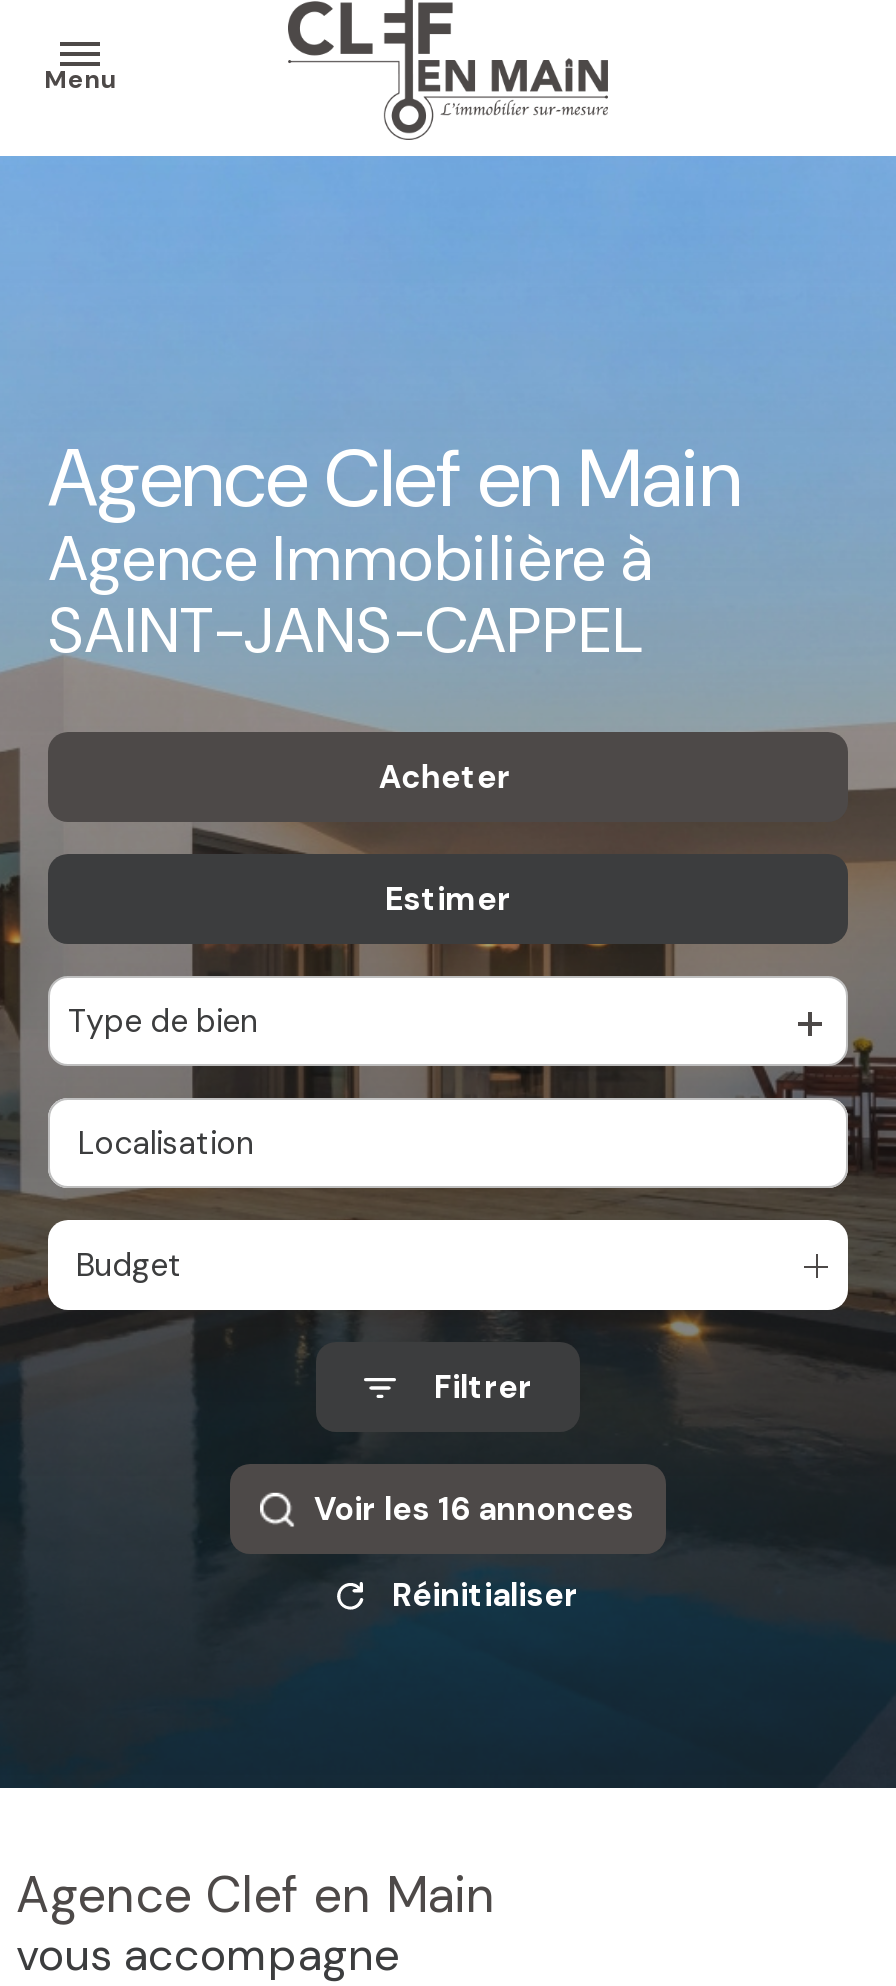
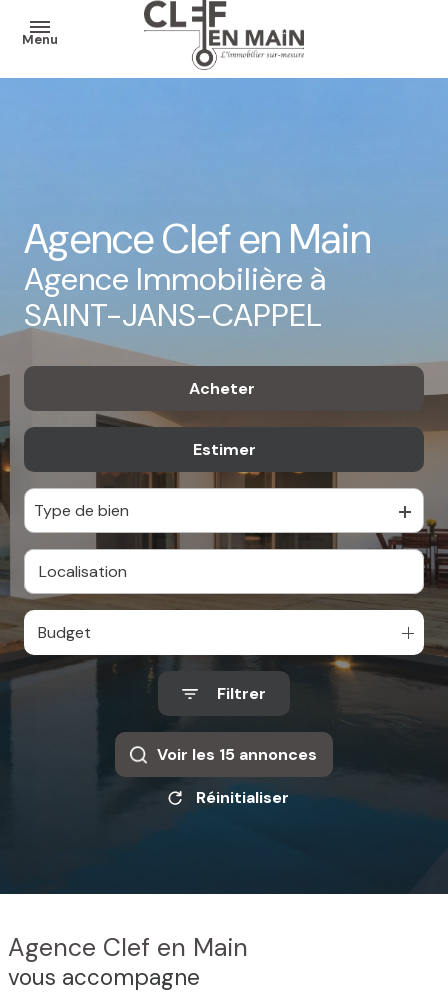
[314,1488,634,1530] Voir les 16 annonces -> [157,744,317,765] Voir les 15 annonces

